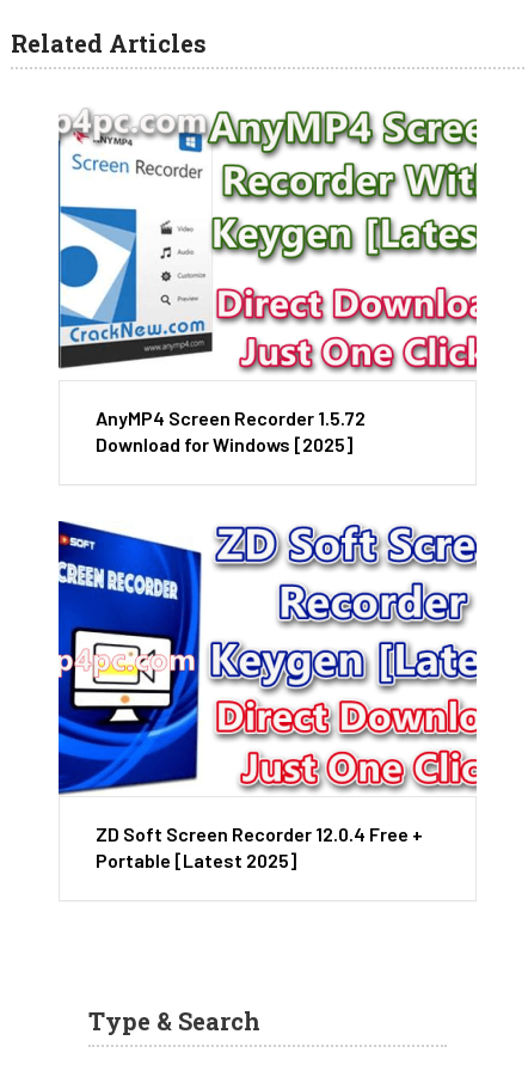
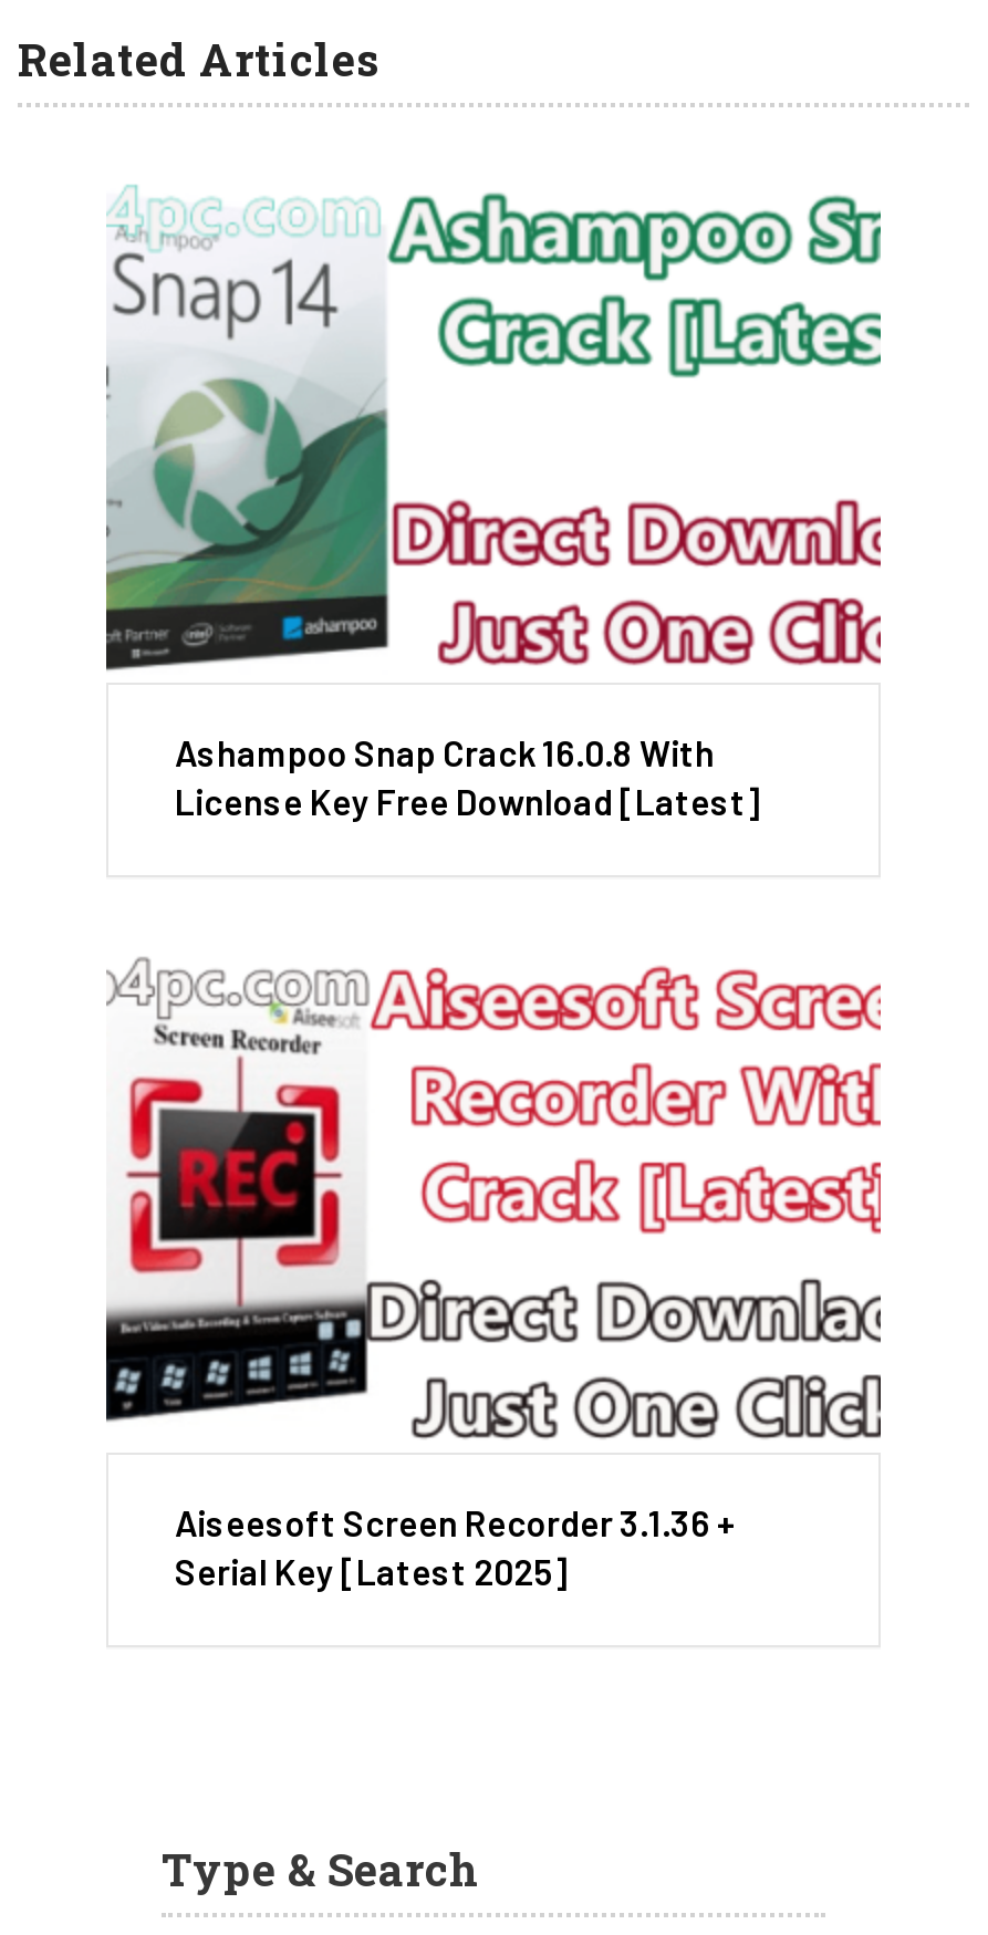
[57,109,478,455] [image] | AnyMP4 Screen Recorder 1.5.72 | Download for Windows [2025] -> [104,185,883,821] [image] | Ashampoo Snap Crack 16.0.8 With | License Key Free Download [Latest]
[57,520,478,871] [image] | ZD Soft Screen Recorder 12.0.4 Free + | Portable [Latest 2025] -> [104,944,883,1591] [image] | Aiseesoft Screen Recorder 3.1.36 + | Serial Key [Latest 2025]

